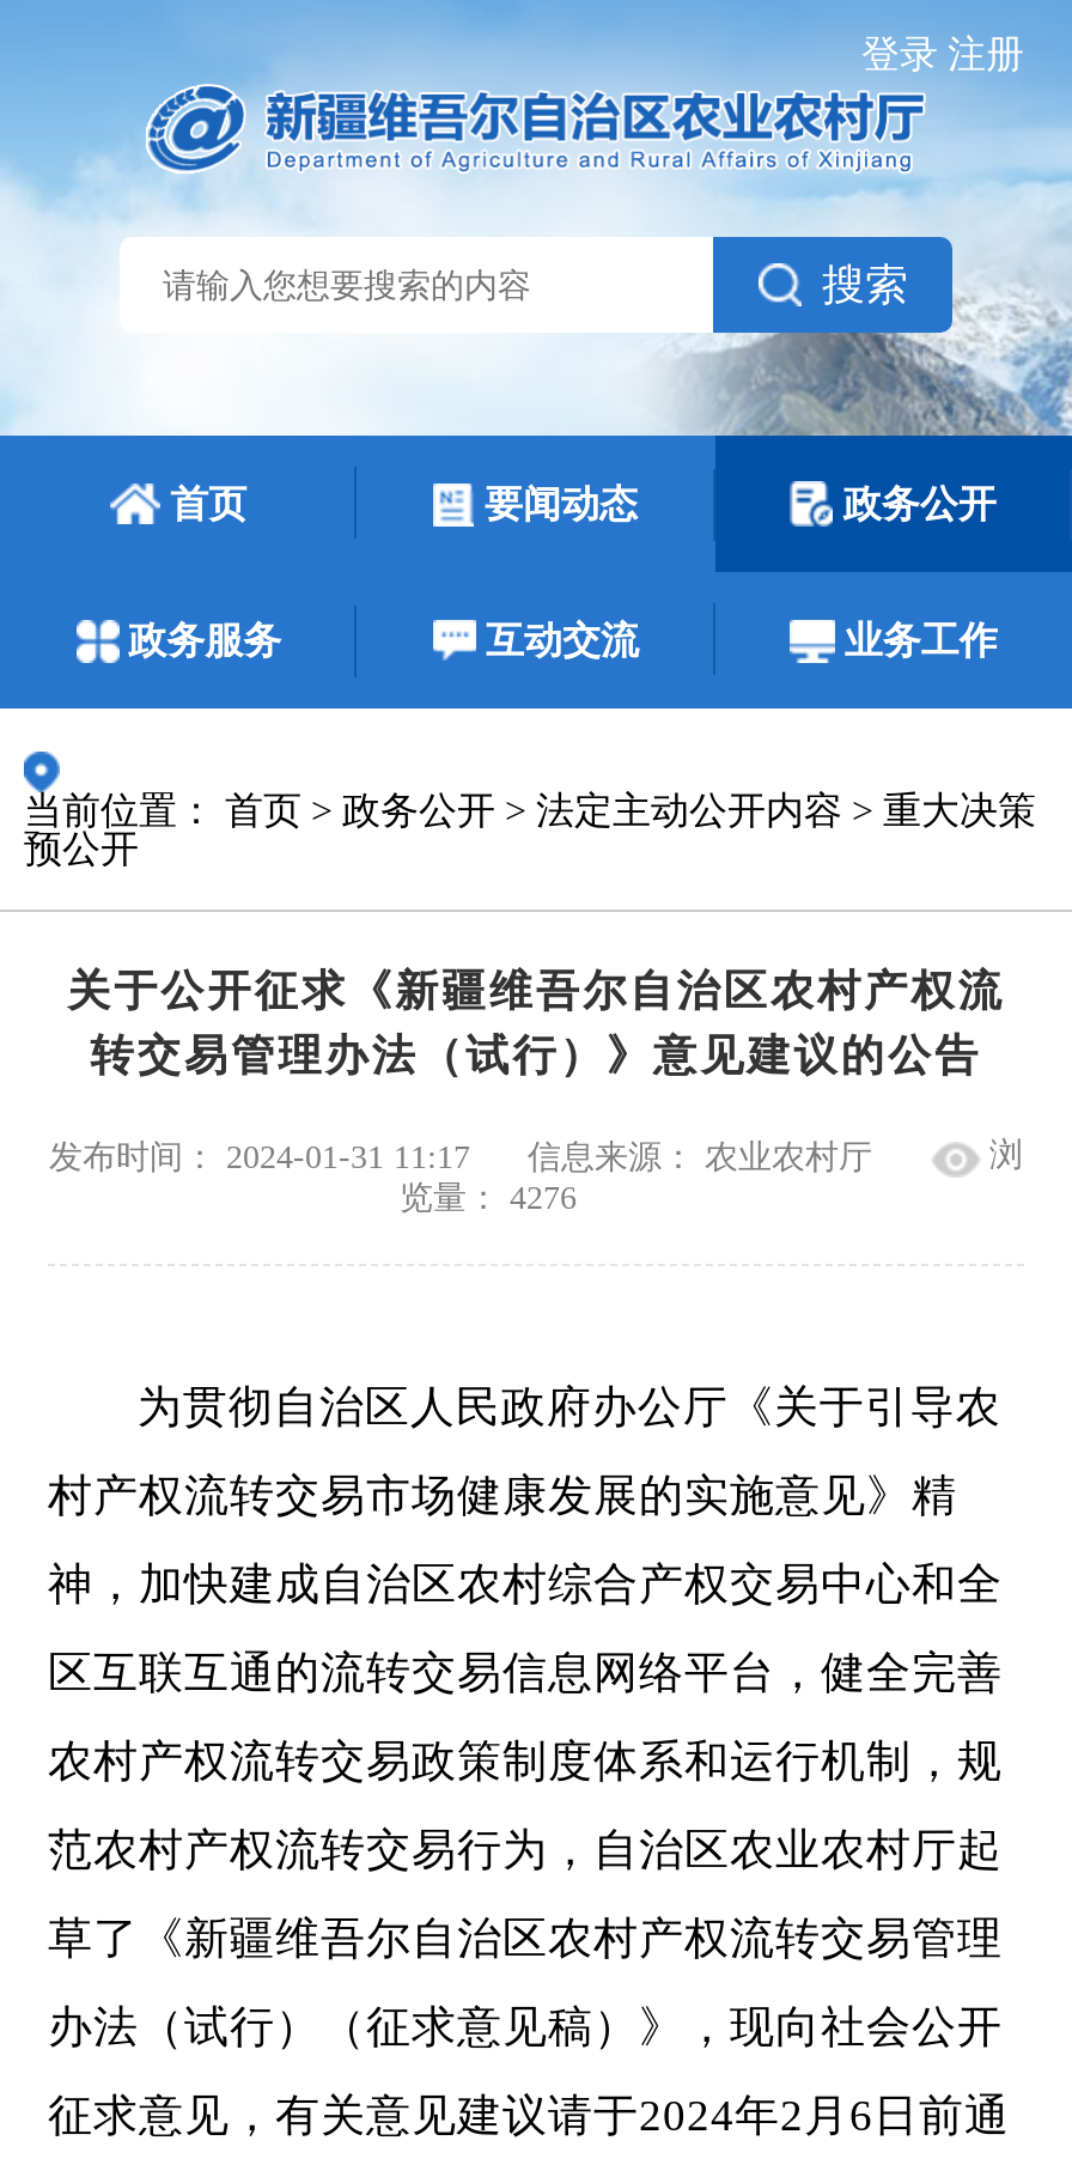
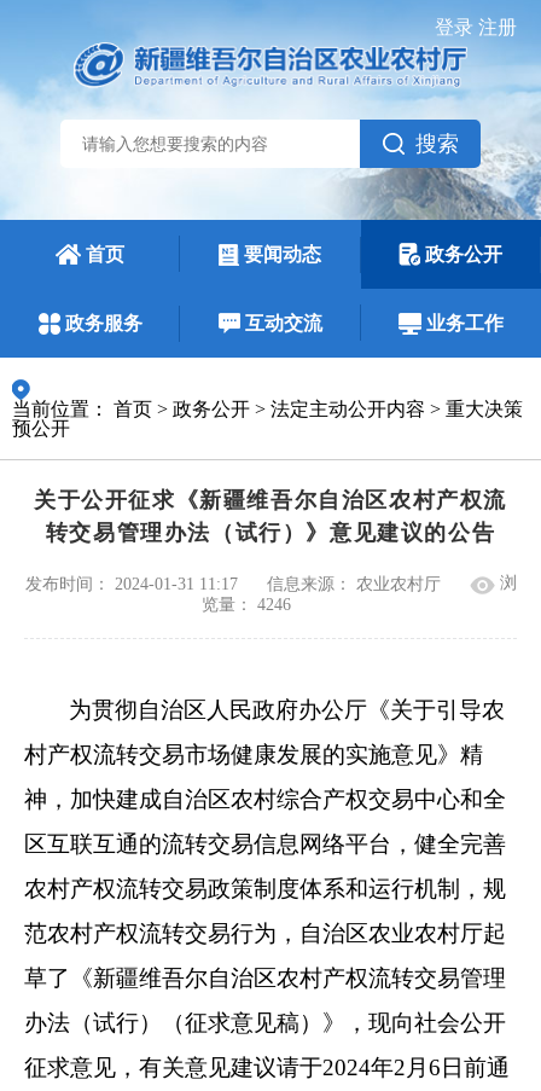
[400,1179,577,1217] 览量：4276 -> [202,595,291,614] 览量：4246

